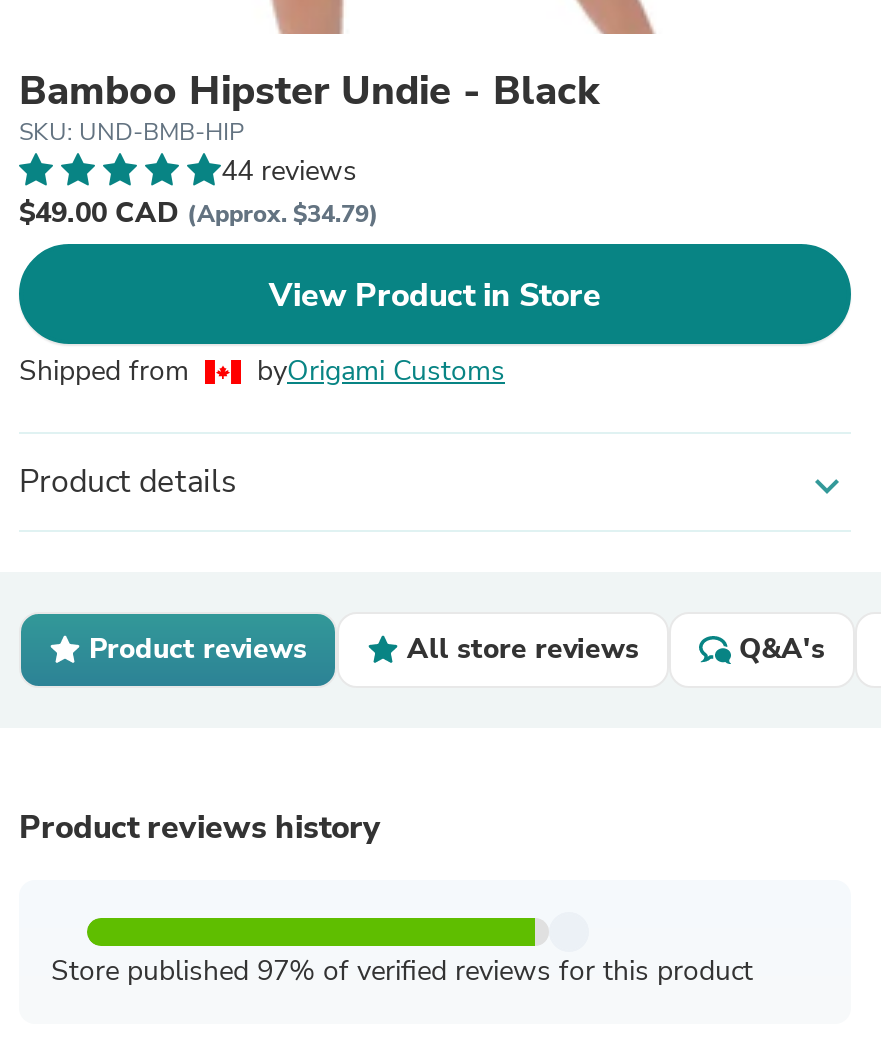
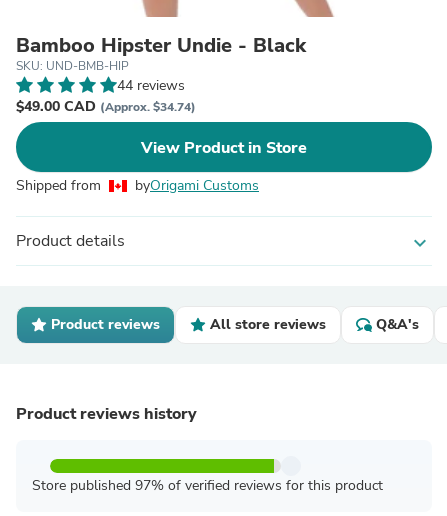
[19,194,379,232] $49.00 CAD (Approx. $34.79) -> [16,97,196,116] $49.00 CAD (Approx. $34.74)

